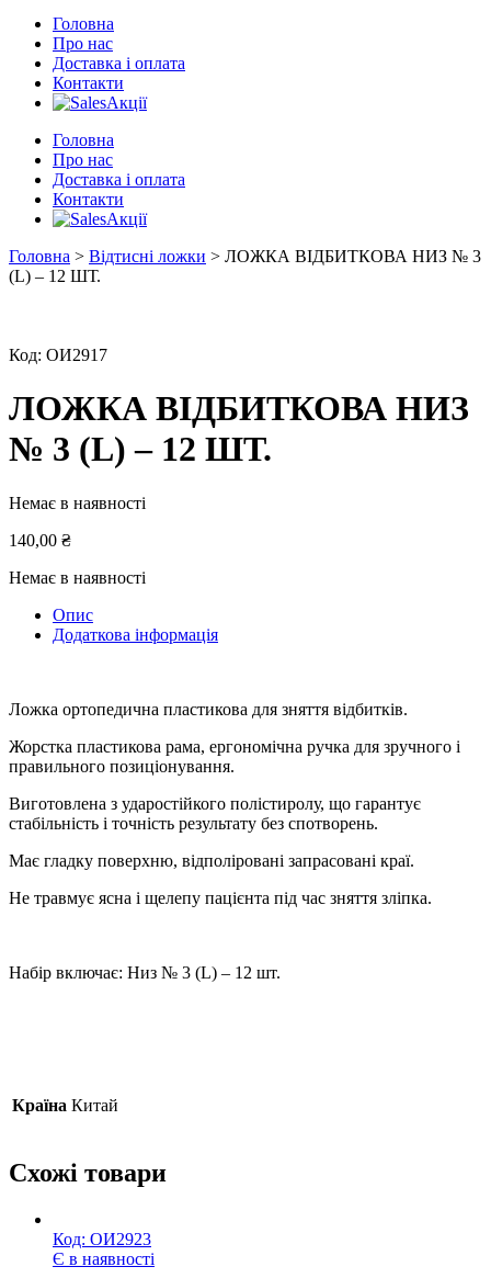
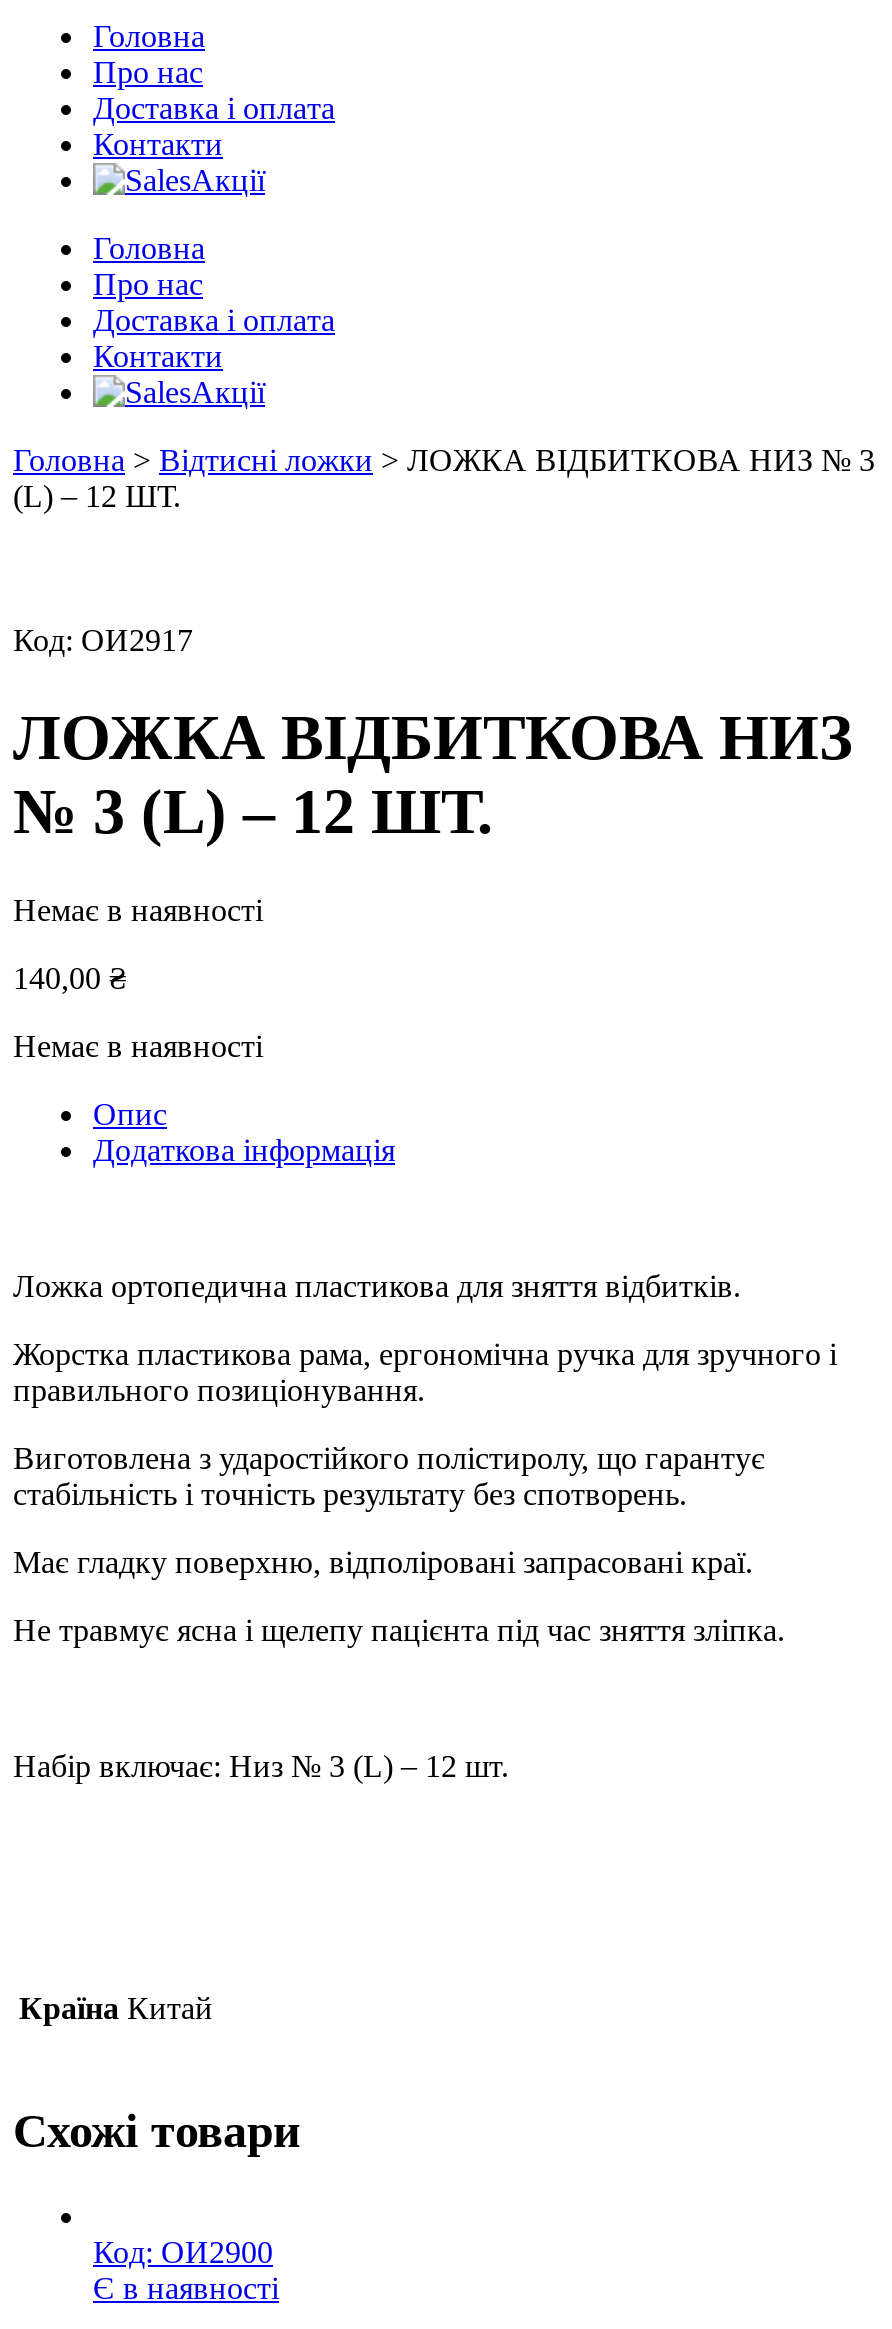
[53,1229,151,1248] Код: ОИ2923 -> [93,2234,273,2268] Код: ОИ2900

